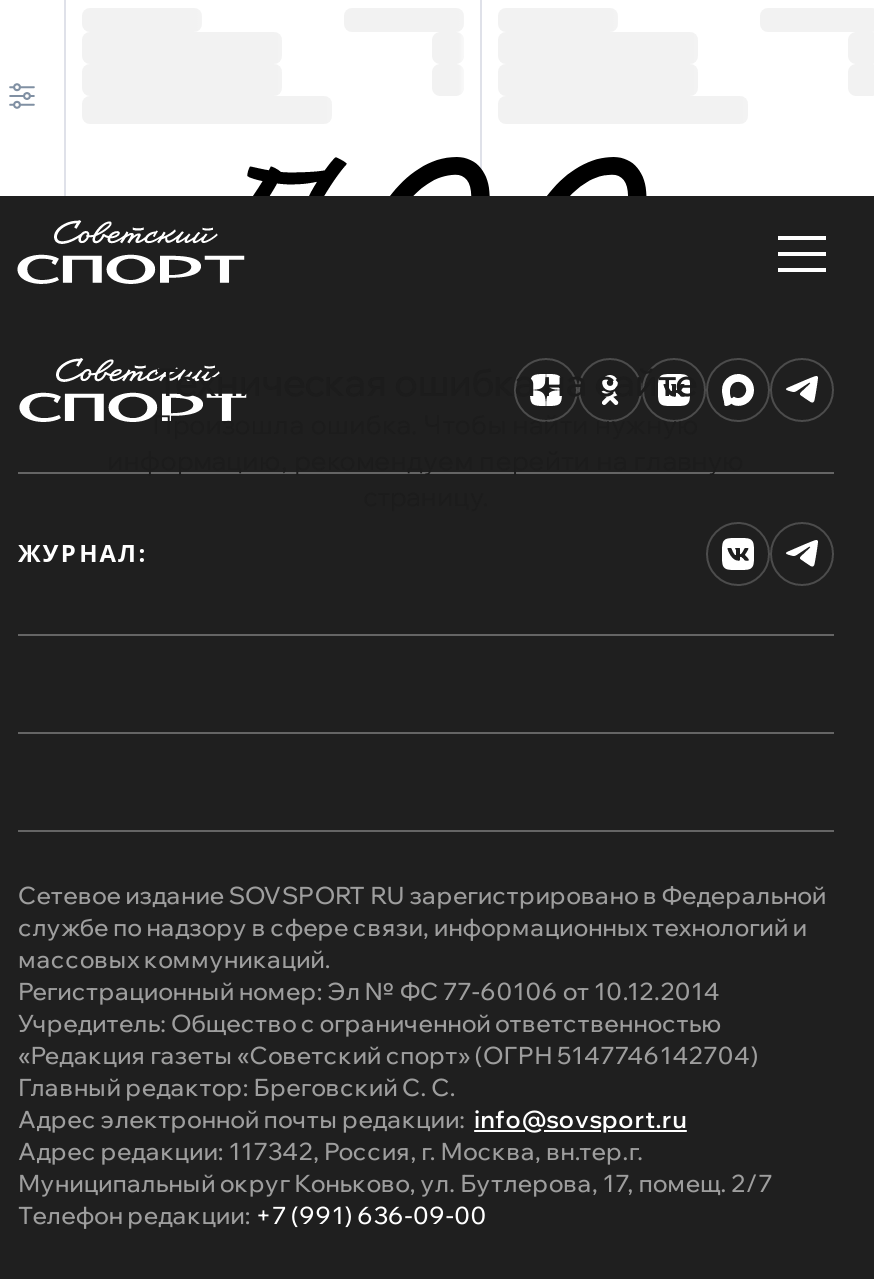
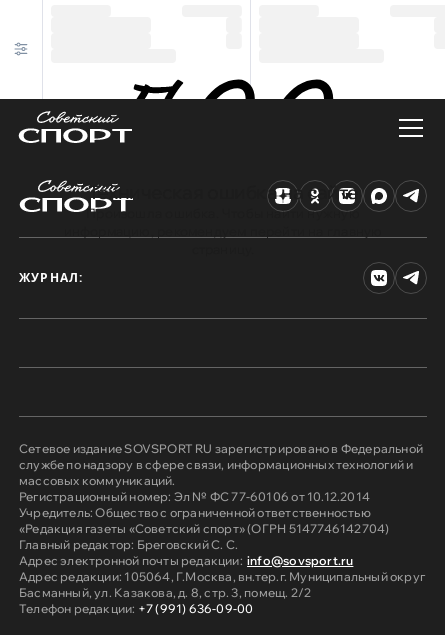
[18,1136,773,1198] Адрес редакции: 117342, Россия, г. Москва, вн.тер.г. | Муниципальный округ Коньково, ул. Бутлерова, 17, помещ. 2/7 -> [19,569,425,600] Адрес редакции: 105064, Г.Москва, вн.тер.г. Муниципальный округ | Басманный, ул. Казакова, д. 8, стр. 3, помещ. 2/2

